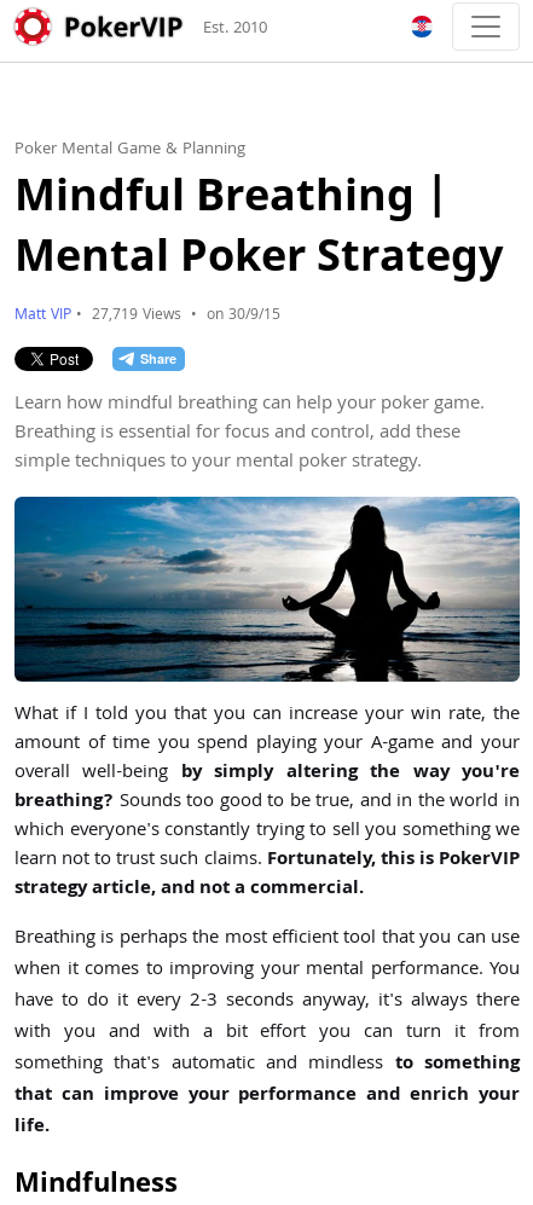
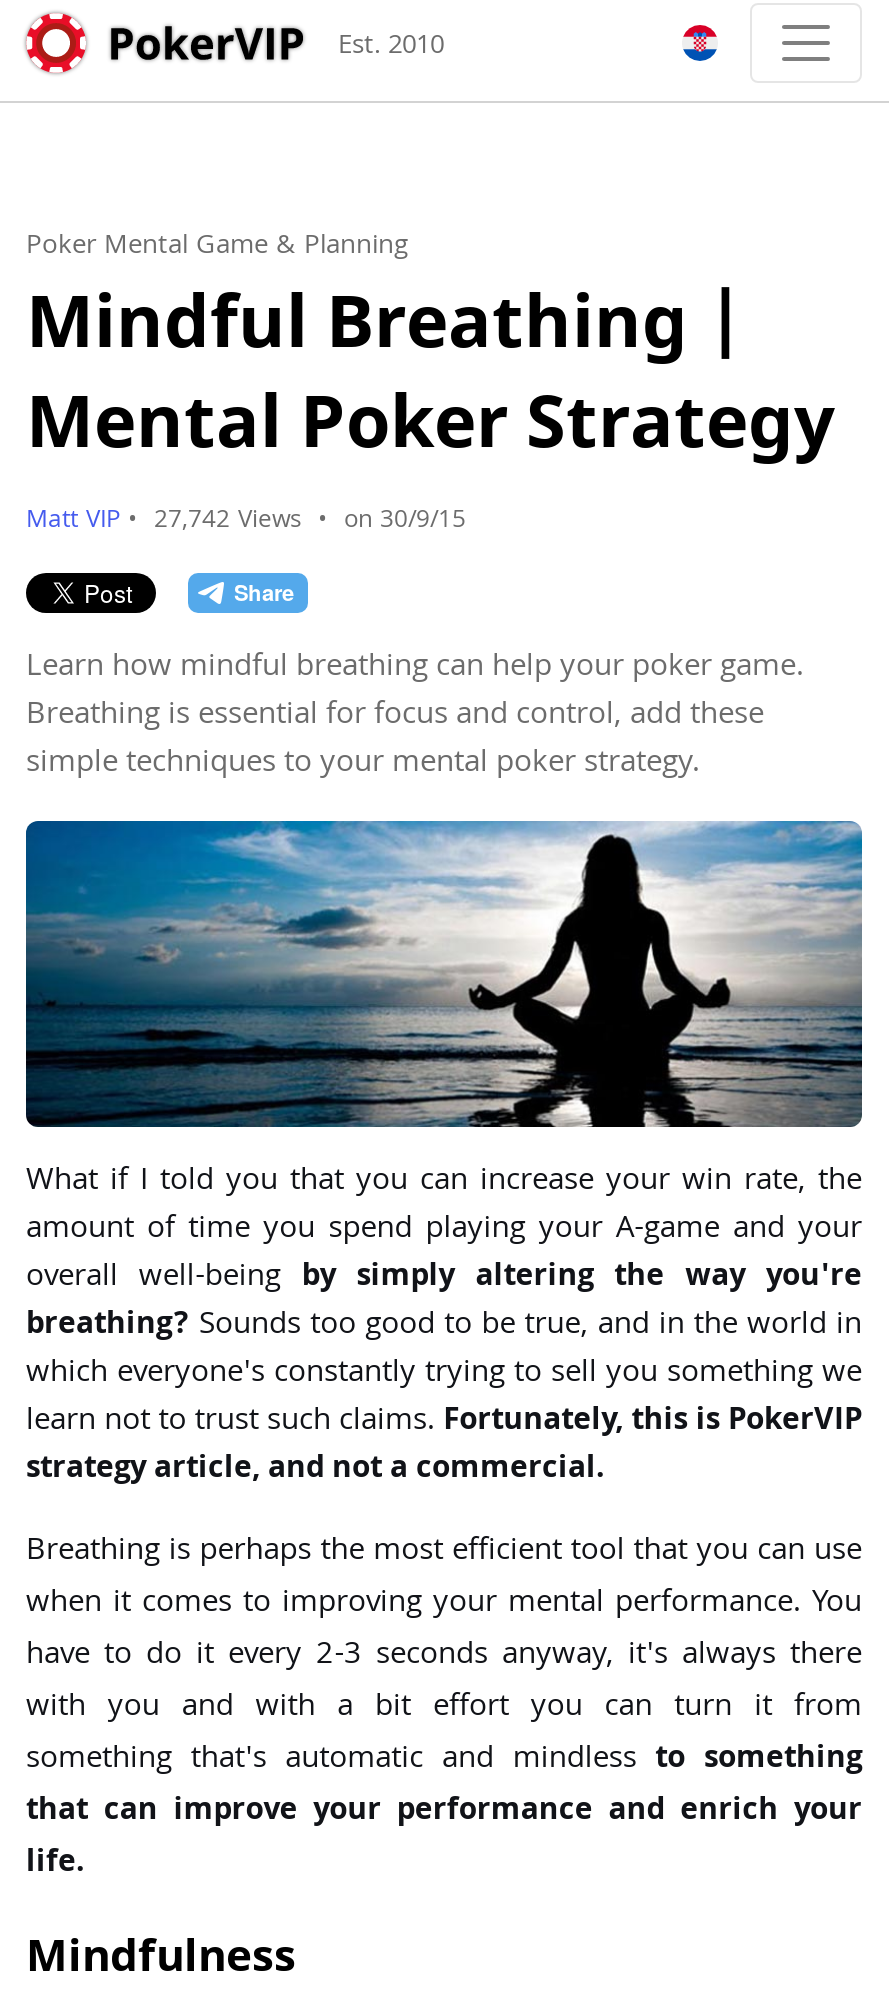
[15,303,280,329] Matt VIP • 27,719 Views • on 30/9/15 -> [26,501,466,543] Matt VIP • 27,742 Views • on 30/9/15

